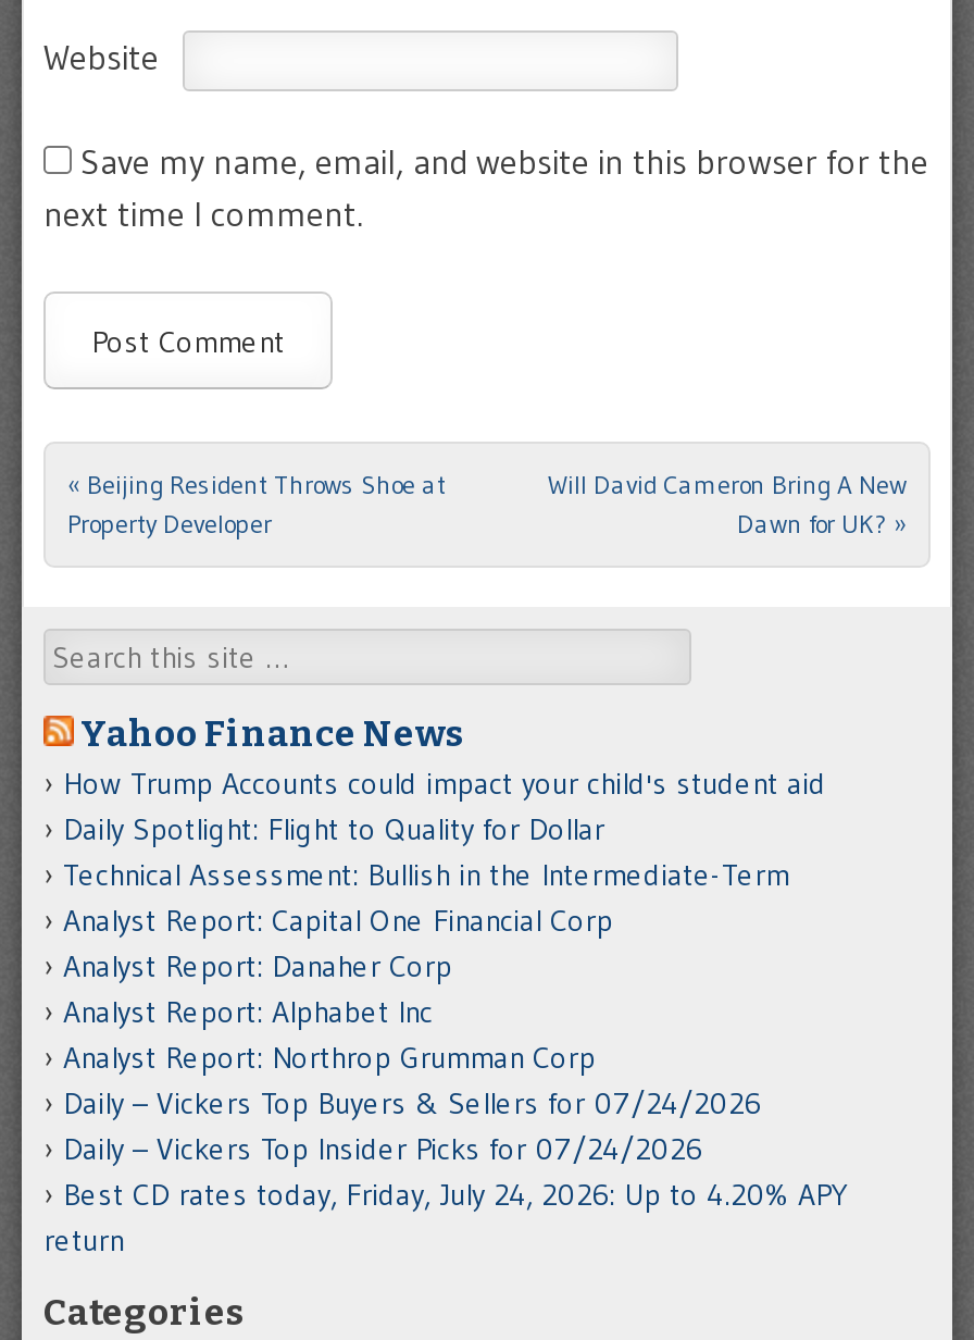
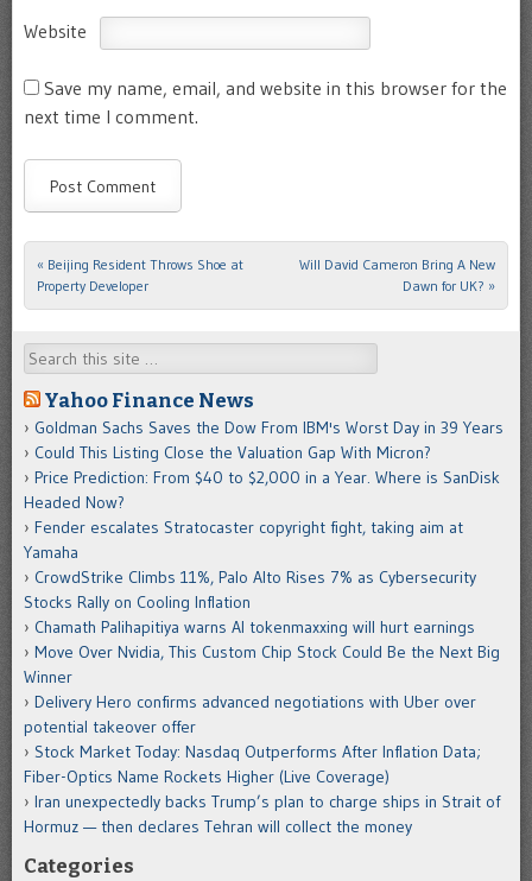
[43,764,846,1260] How Trump Accounts could impact your child's student aid | Daily Spotlight: Flight to Quality for Dollar | Technical Assessment: Bullish in the Intermediate-Term | Analyst Report: Capital One Financial Corp | Analyst Report: Danaher Corp | Analyst Report: Alphabet Inc | Analyst Report: Northrop Grumman Corp | Daily – Vickers Top Buyers & Sellers for 07/24/2026 | Daily – Vickers Top Insider Picks for 07/24/2026 | Best CD rates today, Friday, July 24, 2026: Up to 4.20% APY | return -> [24,417,503,838] Goldman Sachs Saves the Dow From IBM's Worst Day in 39 Years | Could This Listing Close the Valuation Gap With Micron? | Price Prediction: From $40 to $2,000 in a Year. Where is SanDisk | Headed Now? | Fender escalates Stratocaster copyright fight, taking aim at | Yamaha | CrowdStrike Climbs 11%, Palo Alto Rises 7% as Cybersecurity | Stocks Rally on Cooling Inflation | Chamath Palihapitiya warns AI tokenmaxxing will hurt earnings | Move Over Nvidia, This Custom Chip Stock Could Be the Next Big | Winner | Delivery Hero confirms advanced negotiations with Uber over | potential takeover offer | Stock Market Today: Nasdaq Outperforms After Inflation Data; | Fiber-Optics Name Rockets Higher (Live Coverage) | Iran unexpectedly backs Trump’s plan to charge ships in Strait of | Hormuz — then declares Tehran will collect the money

